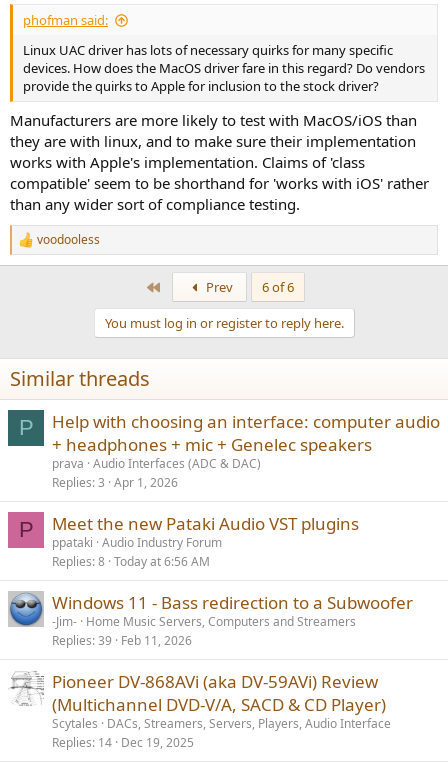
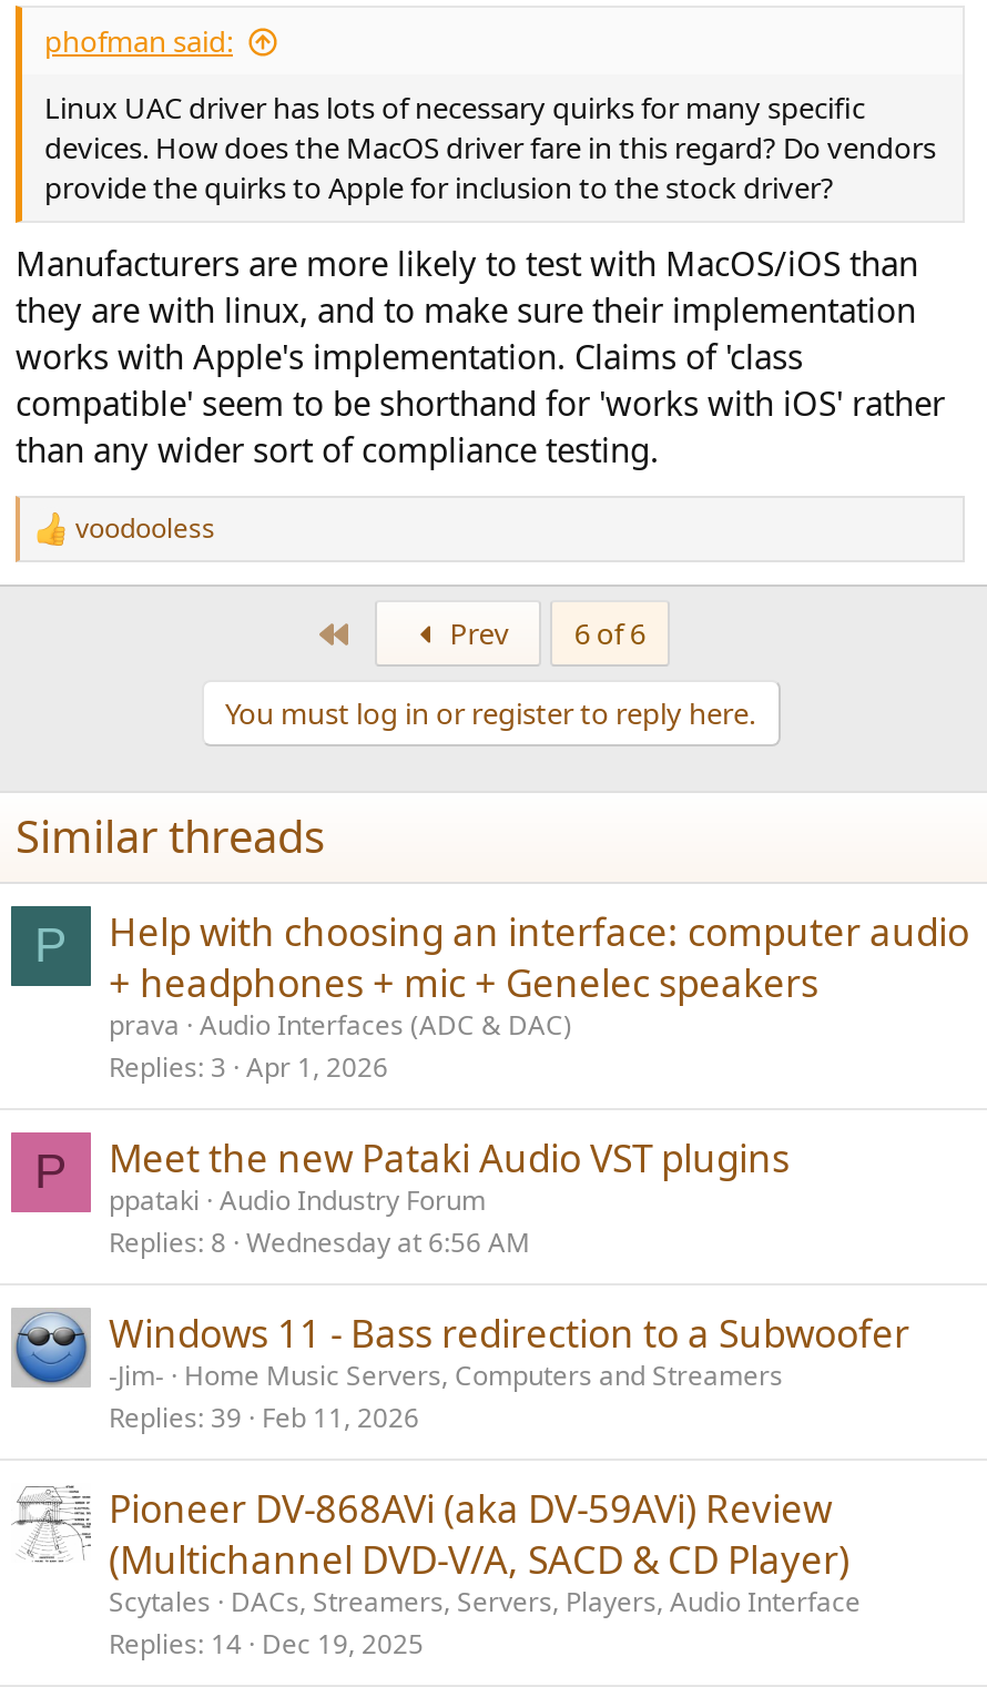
[52,553,210,570] Replies 8 Today at 6:56 AM -> [109,1223,530,1261] Replies 8 Wednesday at 6:56 AM

